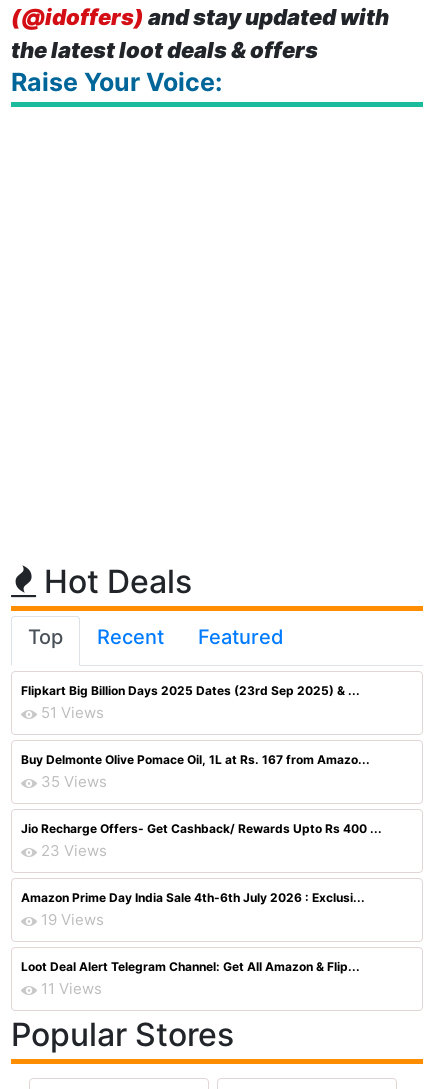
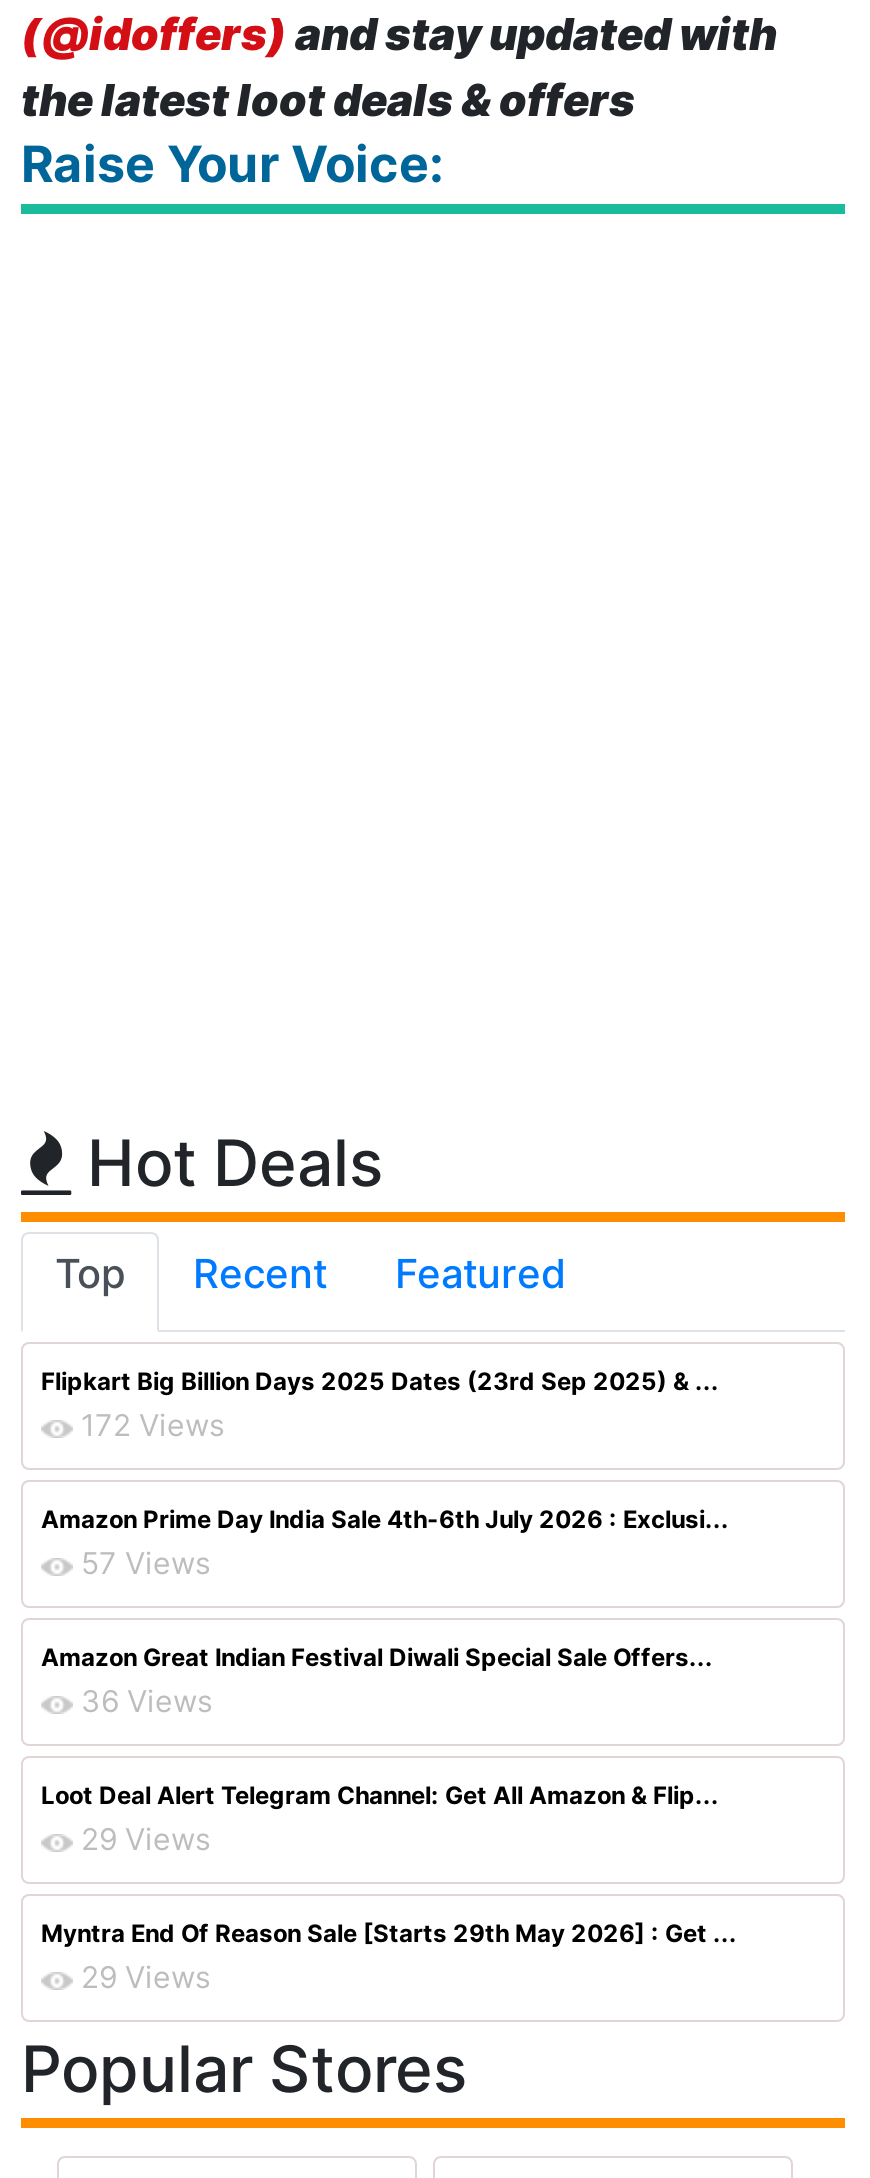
[21,703,382,860] 51 Views | Buy Delmonte Olive Pomace Oil, 1L at Rs. 167 from Amazo... | 35 Views | Jio Recharge Offers- Get Cashback/ Rewards Upto Rs 400 ... | 23 Views -> [81,1406,225,1444] 172 Views
moved [21,890,365,905] -> [41,1504,729,1534]: Amazon Prime Day India Sale 4th-6th July 2026 : Exclusi...
[41,910,104,929] 19 Views -> [41,1544,713,1720] 57 Views | Amazon Great Indian Festival Diwali Special Sale Offers... | 36 Views
moved [21,959,360,974] -> [41,1780,719,1810]: Loot Deal Alert Telegram Channel: Get All Amazon & Flip...
[41,979,102,998] 11 Views -> [41,1820,737,1996] 29 Views | Myntra End Of Reason Sale [Starts 29th May 2026] : Get ... | 29 Views

